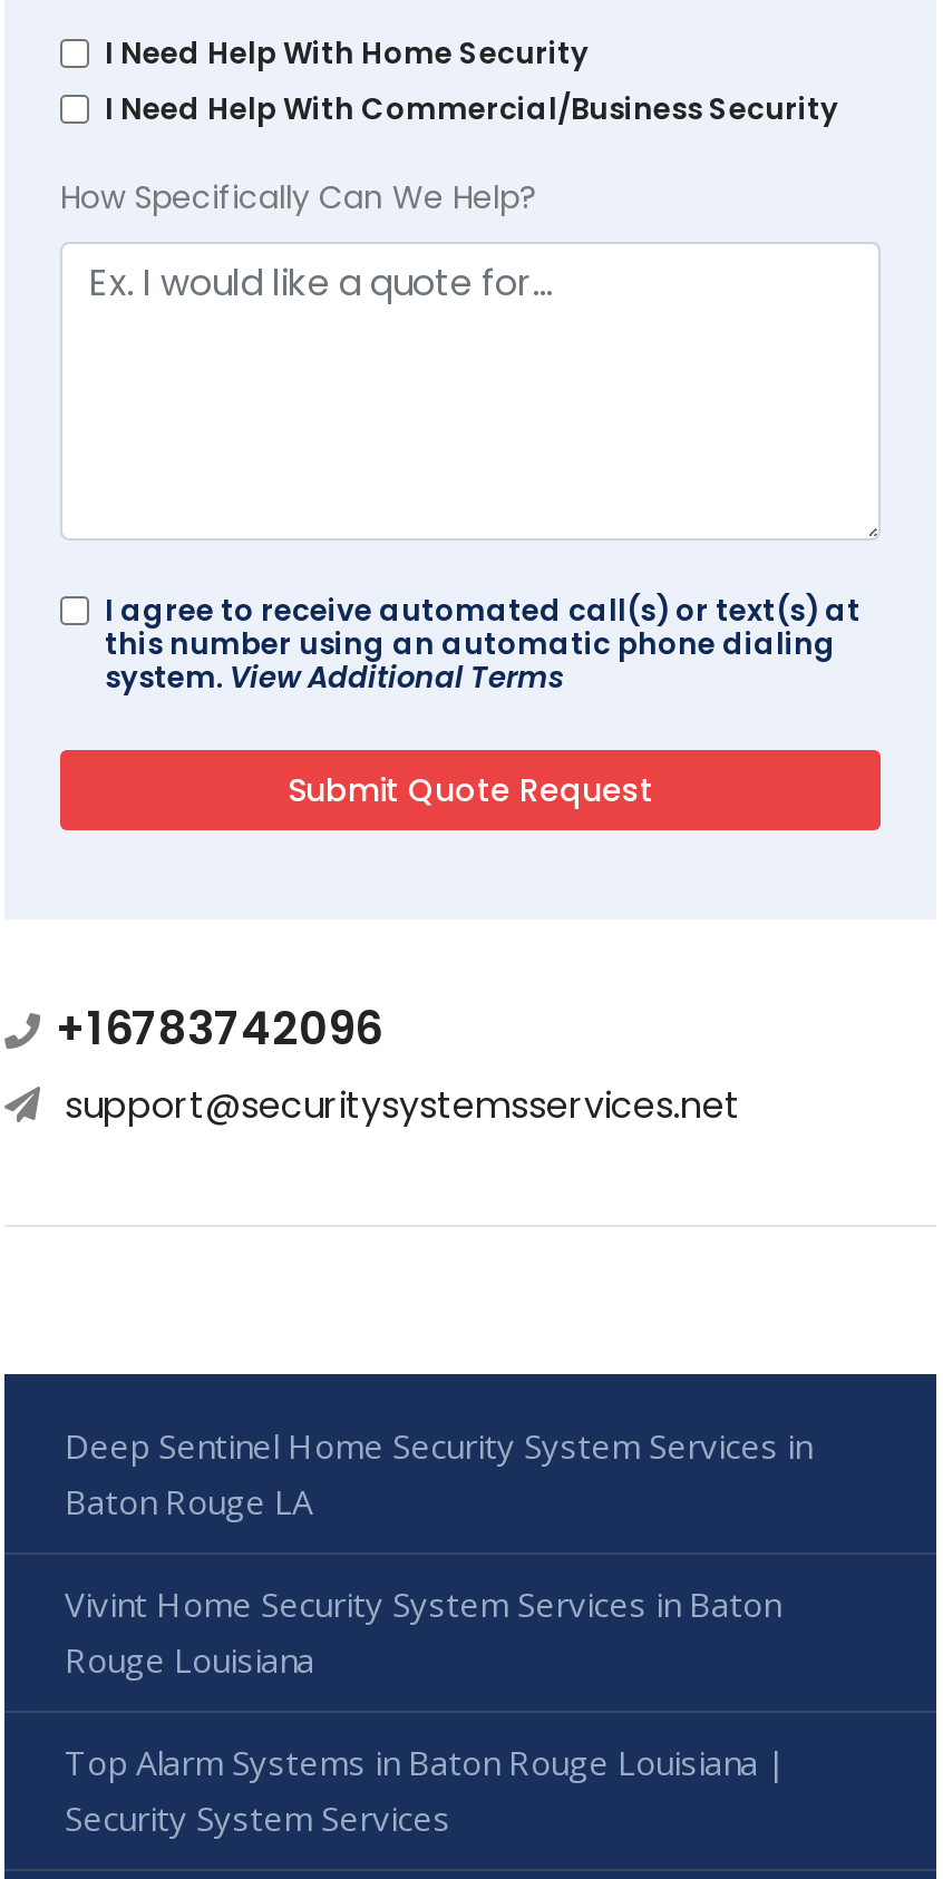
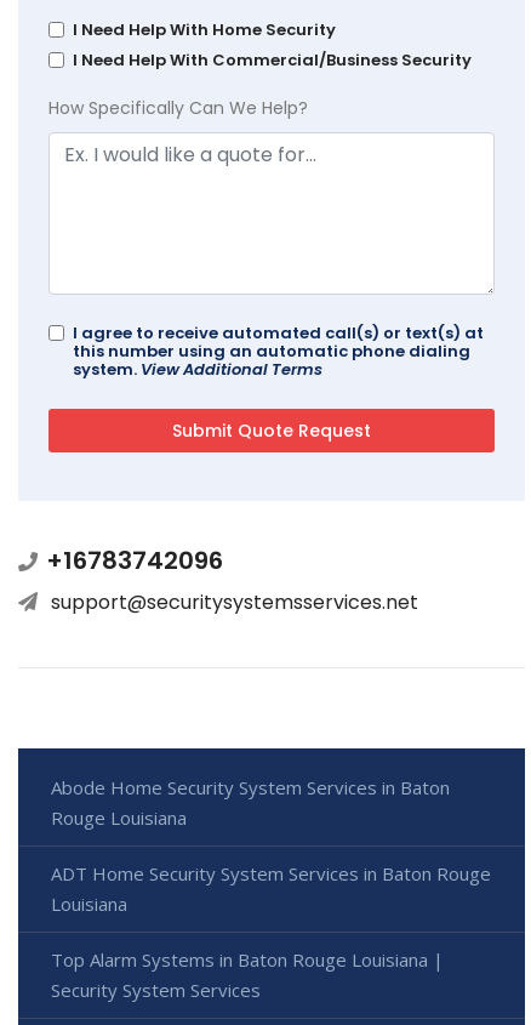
[65,1423,811,1625] Deep Sentinel Home Security System Services in | Baton Rouge LA | Vivint Home Security System Services in Baton -> [51,775,450,799] Abode Home Security System Services in Baton
moved [65,1636,314,1681] -> [51,805,187,829]: Rouge Louisiana
none -> [51,861,491,915] ADT Home Security System Services in Baton Rouge | Louisiana

